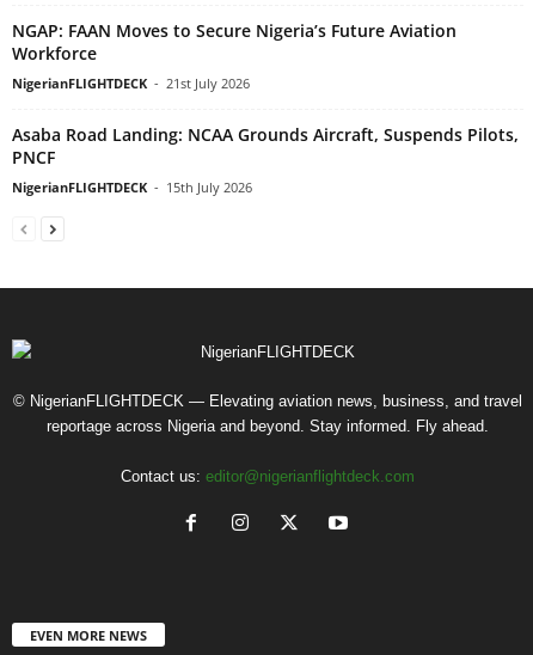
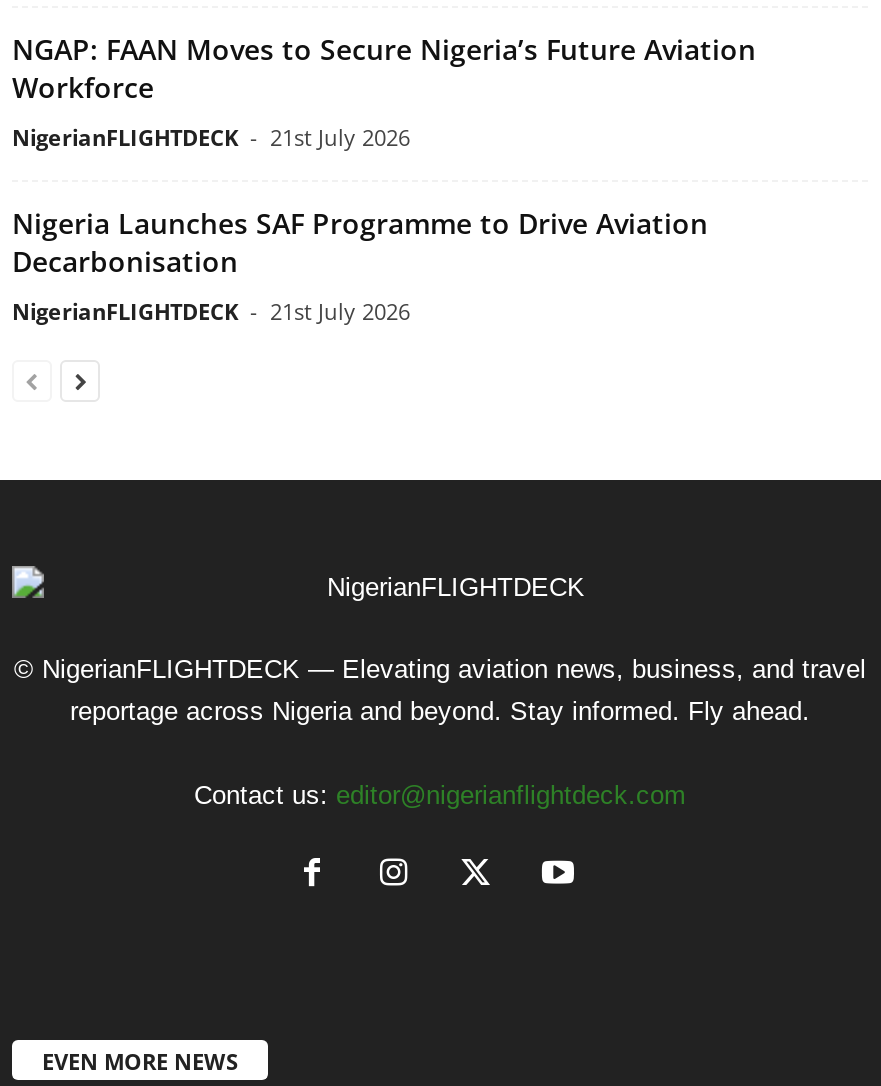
[12,124,519,197] Asaba Road Landing: NCAA Grounds Aircraft, Suspends Pilots, | PNCF | NigerianFLIGHTDECK - 15th July 2026 -> [12,205,708,327] Nigeria Launches SAF Programme to Drive Aviation | Decarbonisation | NigerianFLIGHTDECK - 21st July 2026

